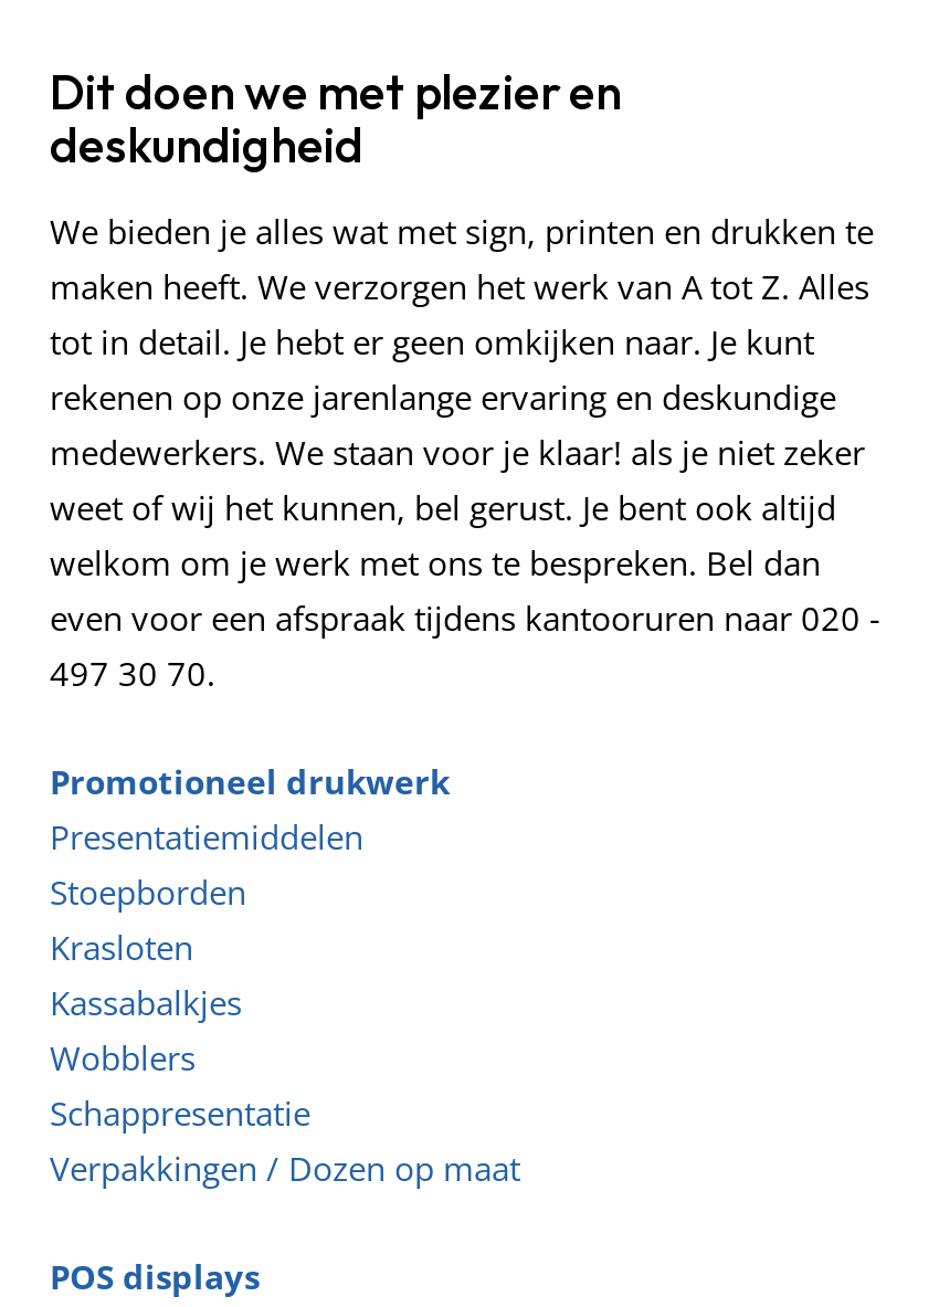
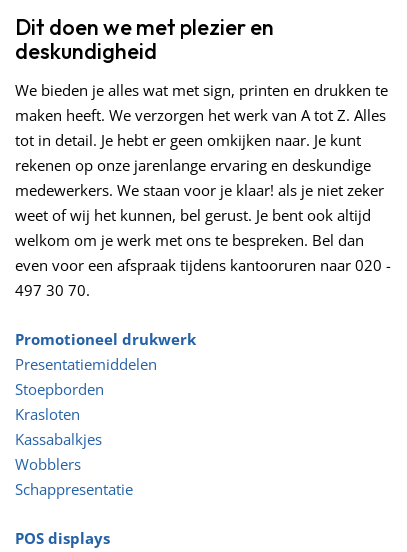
[50,1147,520,1191] Verpakkingen / Dozen op maat -> none

